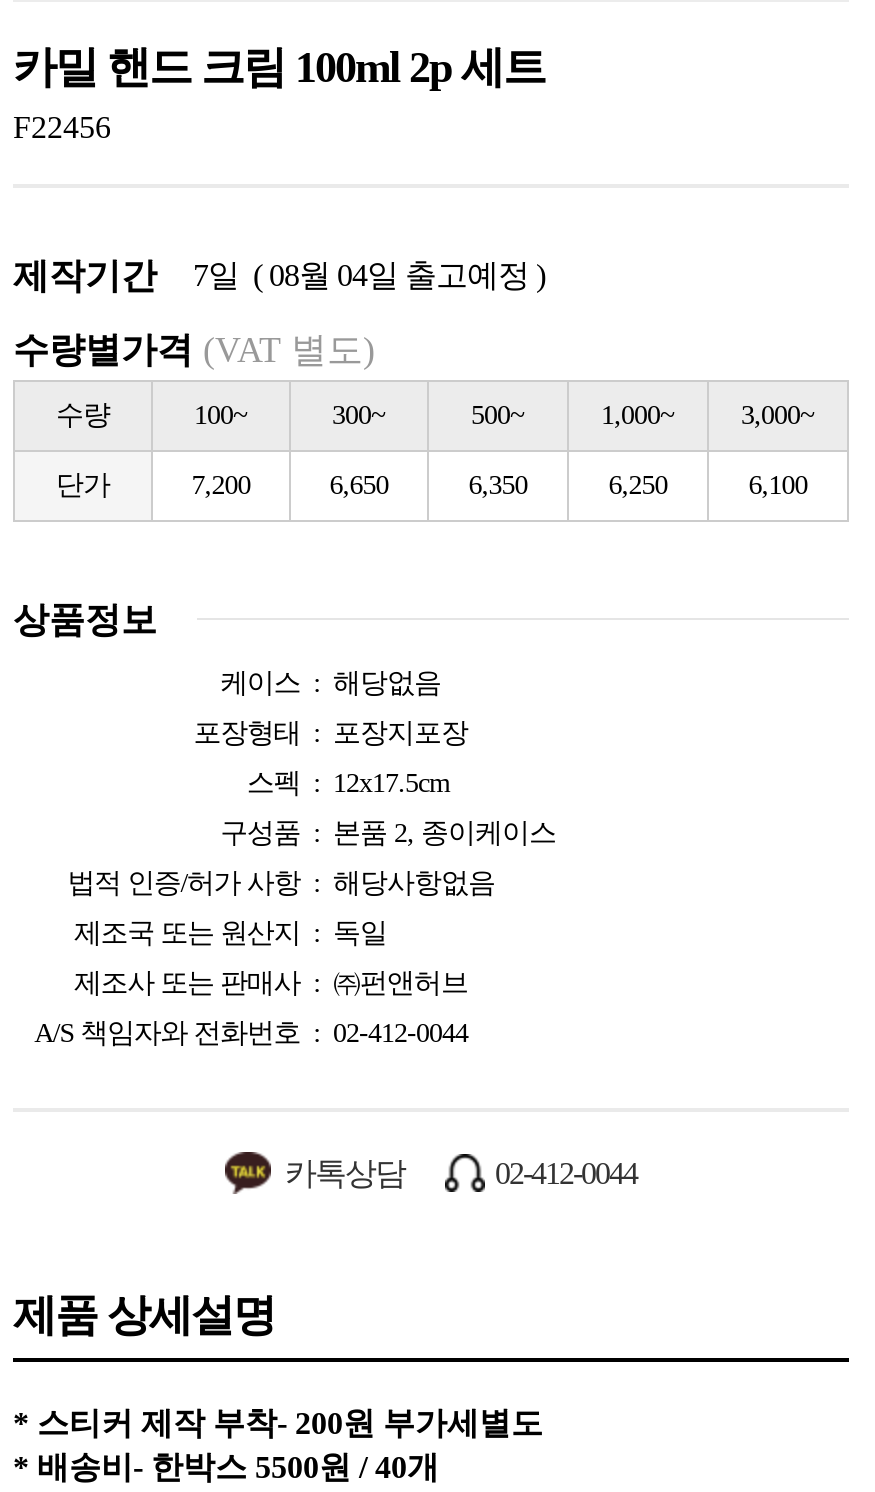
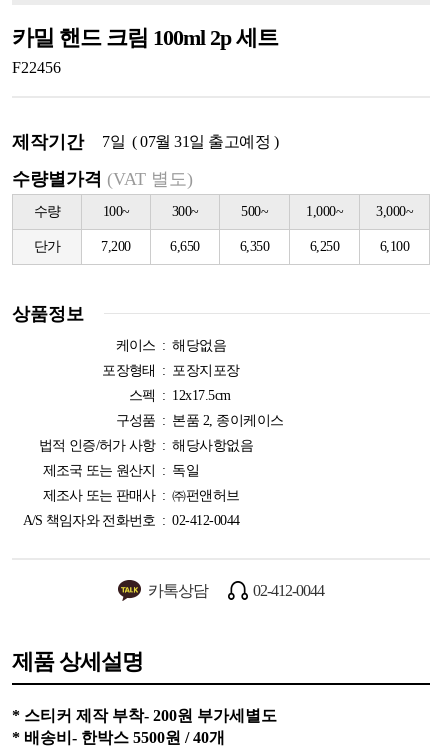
[193,258,545,292] 7일 ( 08월 04일 출고예정 ) -> [102,133,278,150] 7일 ( 07월 31일 출고예정 )

